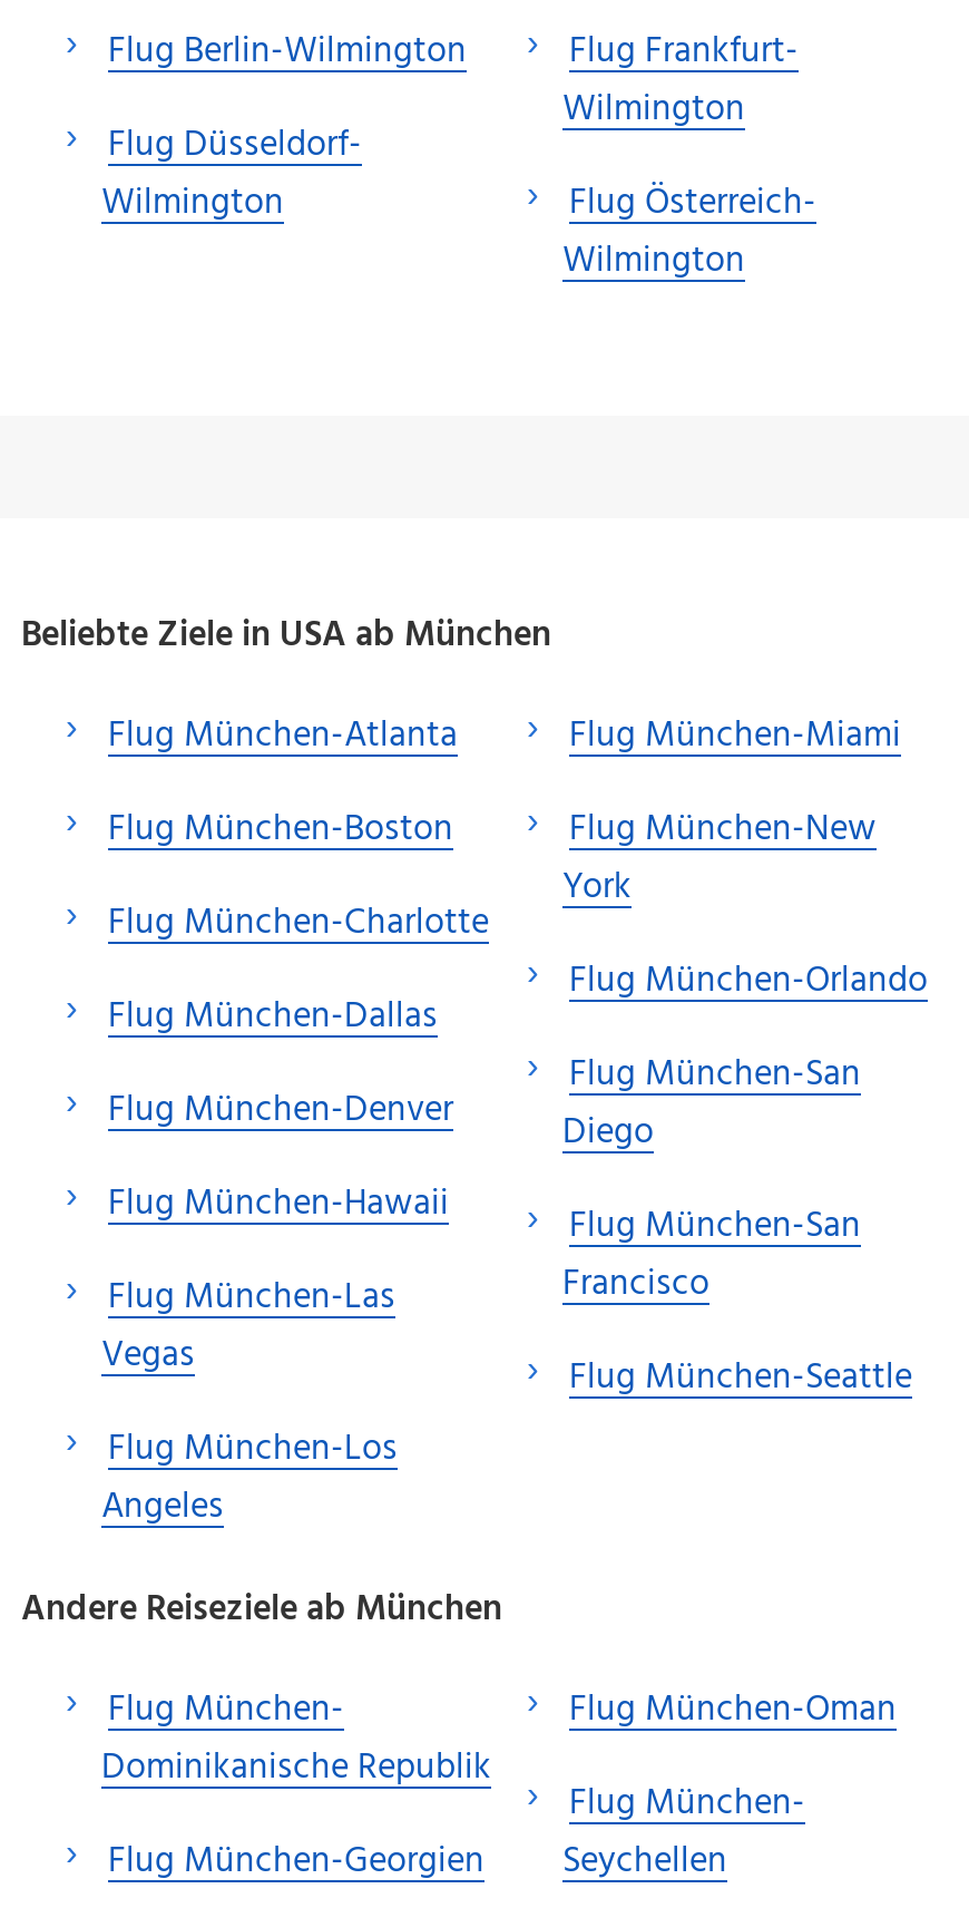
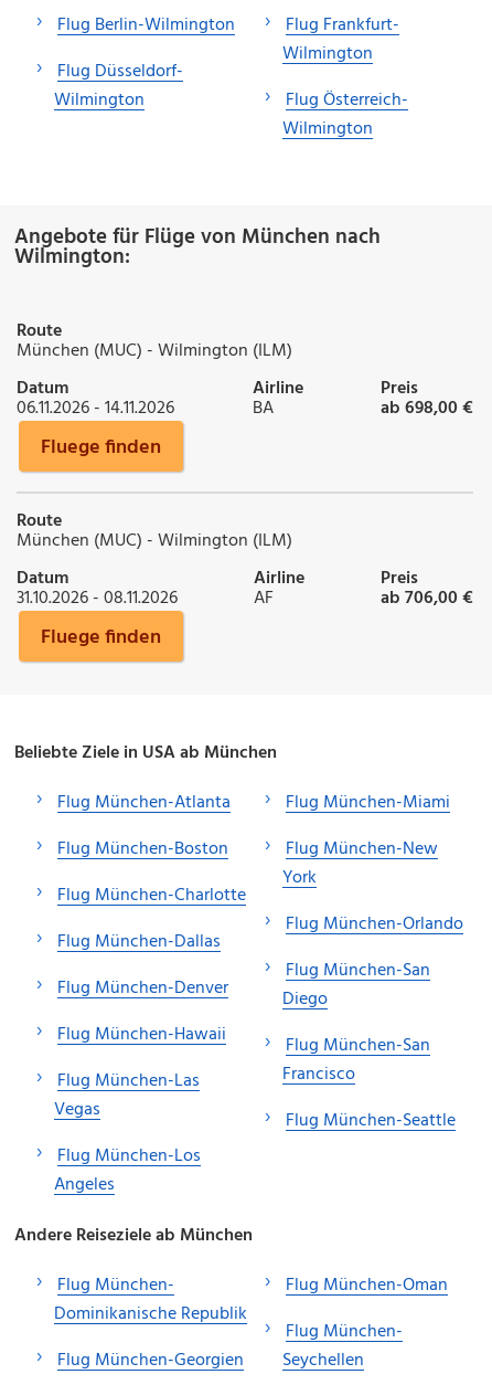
none -> [14,221,381,423] Angebote für Flüge von München nach | Wilmington: | Route | München (MUC) - Wilmington (ILM) | Datum | 06.11.2026 - 14.11.2026
none -> [17,374,473,613] Preis | ab 698,00 € | Fluege finden | Route | München (MUC) - Wilmington (ILM) | Datum | 31.10.2026 - 08.11.2026
none -> [41,564,473,654] Preis | ab 706,00 € | Fluege finden
none -> [252,374,303,423] Airline | BA
none -> [254,564,304,613] Airline | AF

